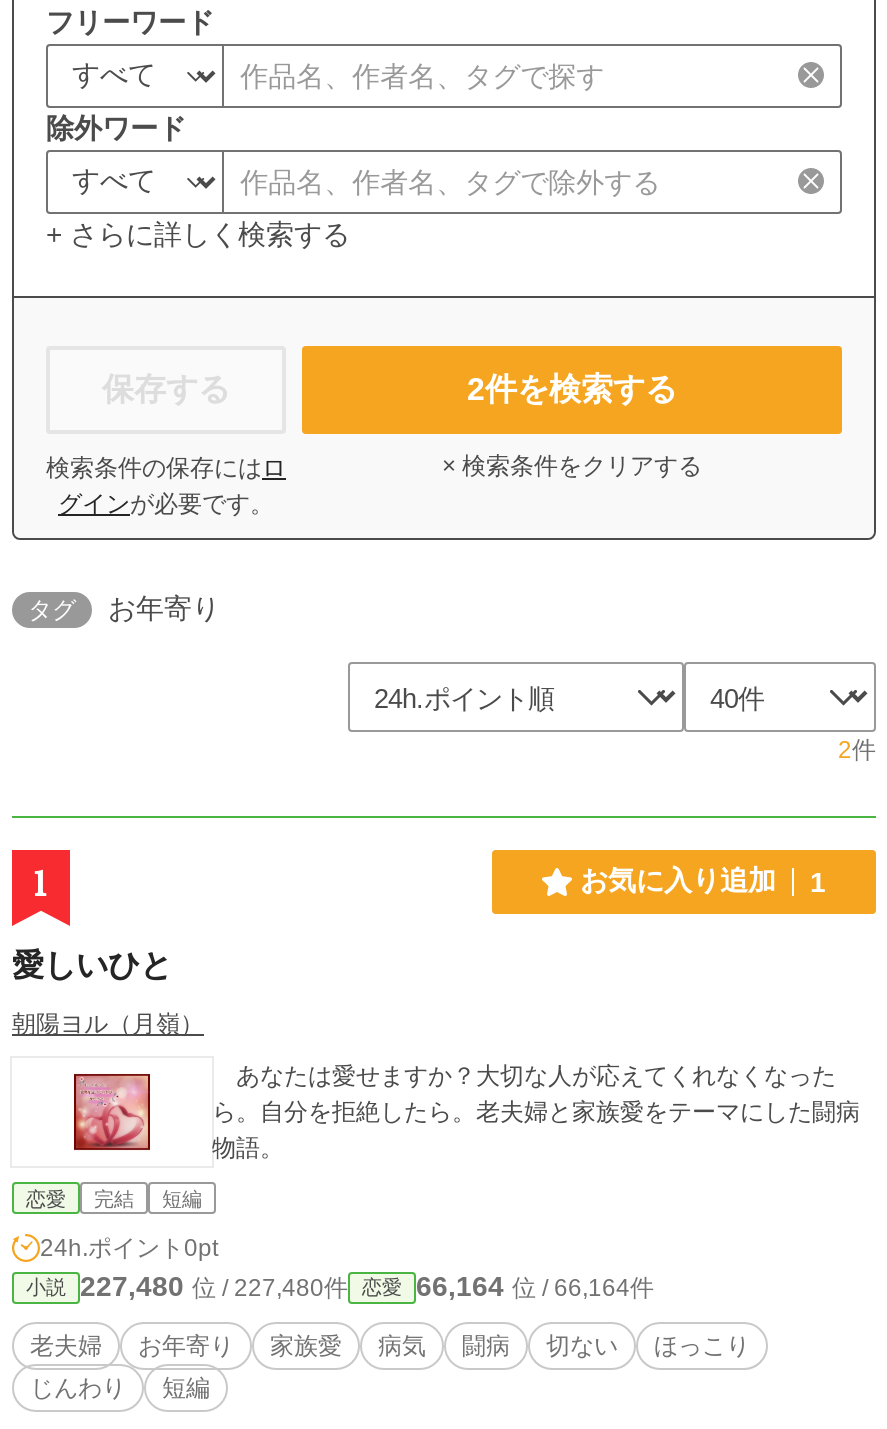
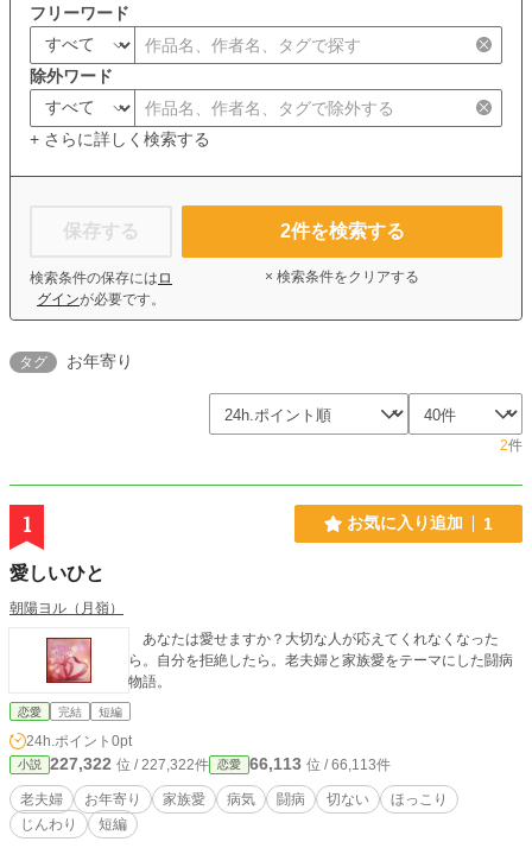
[80,1270,348,1302] 227,480位 / 227,480件 -> [50,754,209,773] 227,322位 / 227,322件
[416,1270,654,1302] 66,164位 / 66,164件 -> [249,754,391,773] 66,113位 / 66,113件

